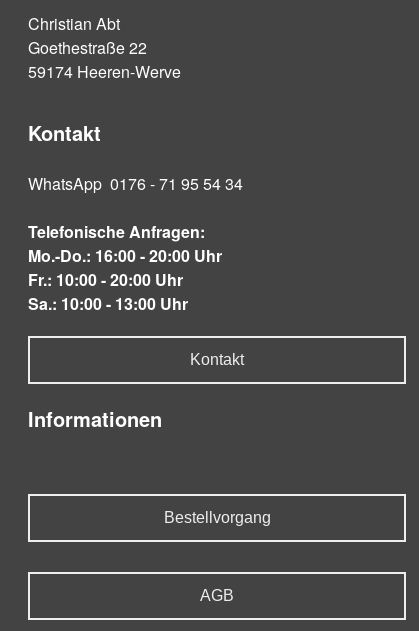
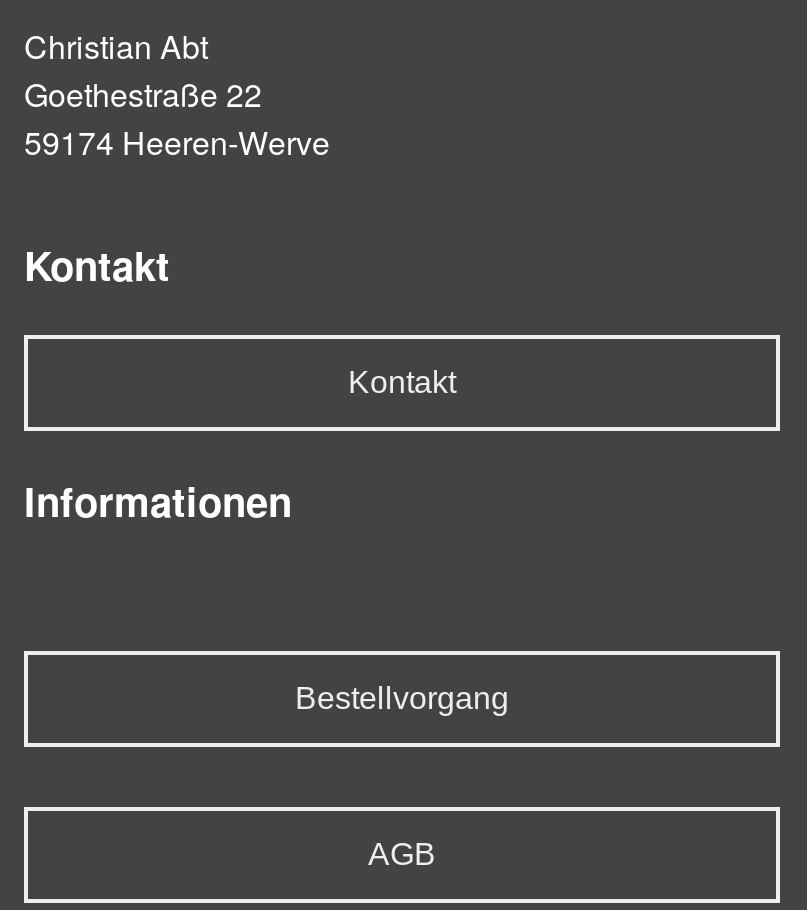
[28,172,243,315] WhatsApp 0176 - 71 95 54 34 | Telefonische Anfragen: | Mo.-Do.: 16:00 - 20:00 Uhr | Fr.: 10:00 - 20:00 Uhr | Sa.: 10:00 - 13:00 Uhr -> none

